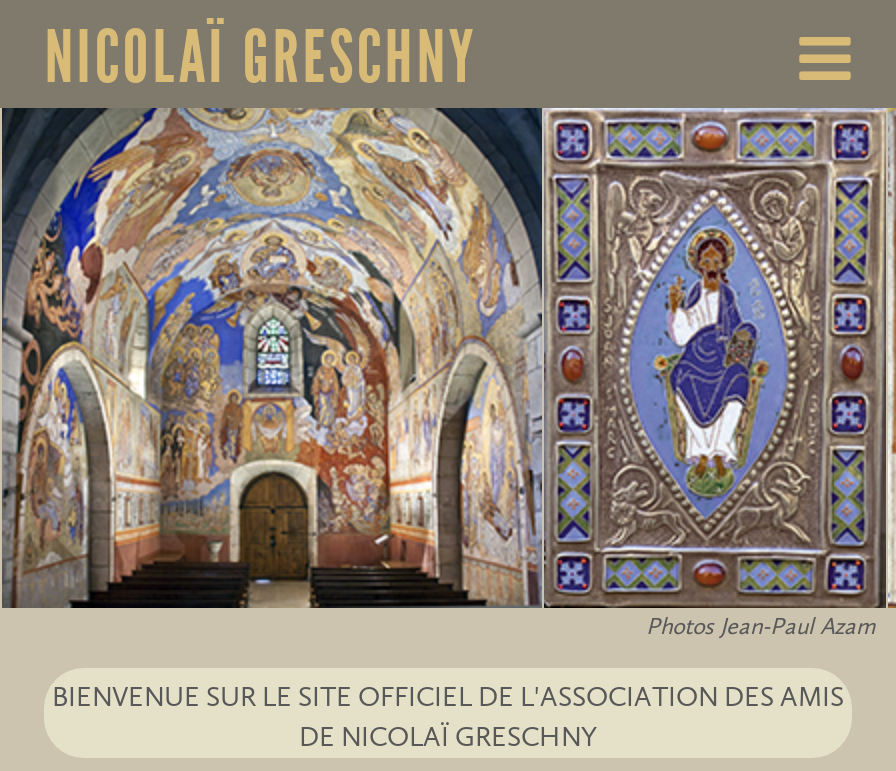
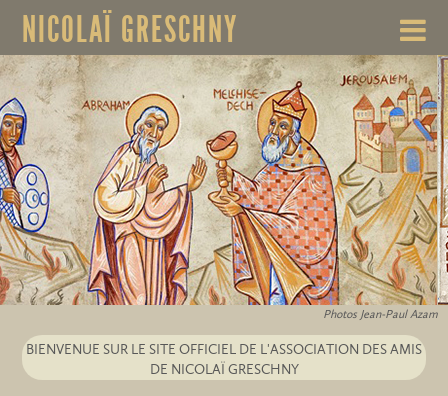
[6,106,890,610] [image] -> [3,54,445,306] [image]

